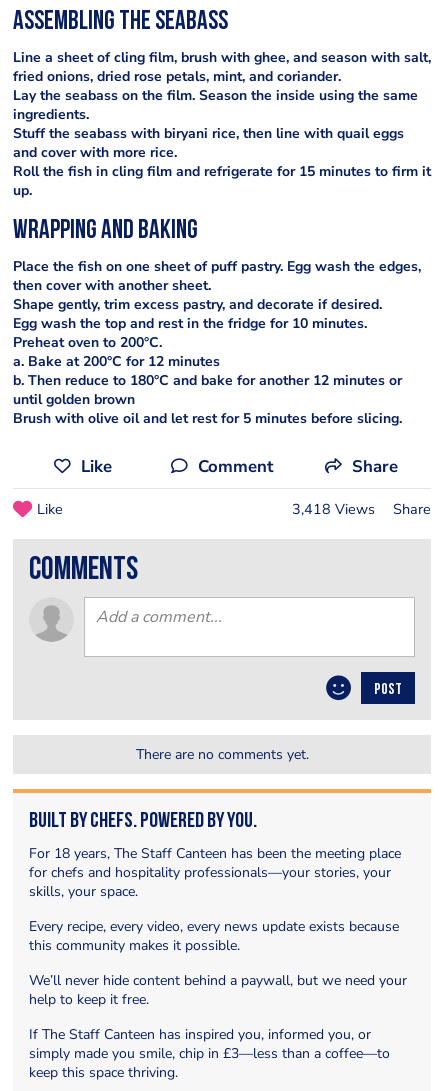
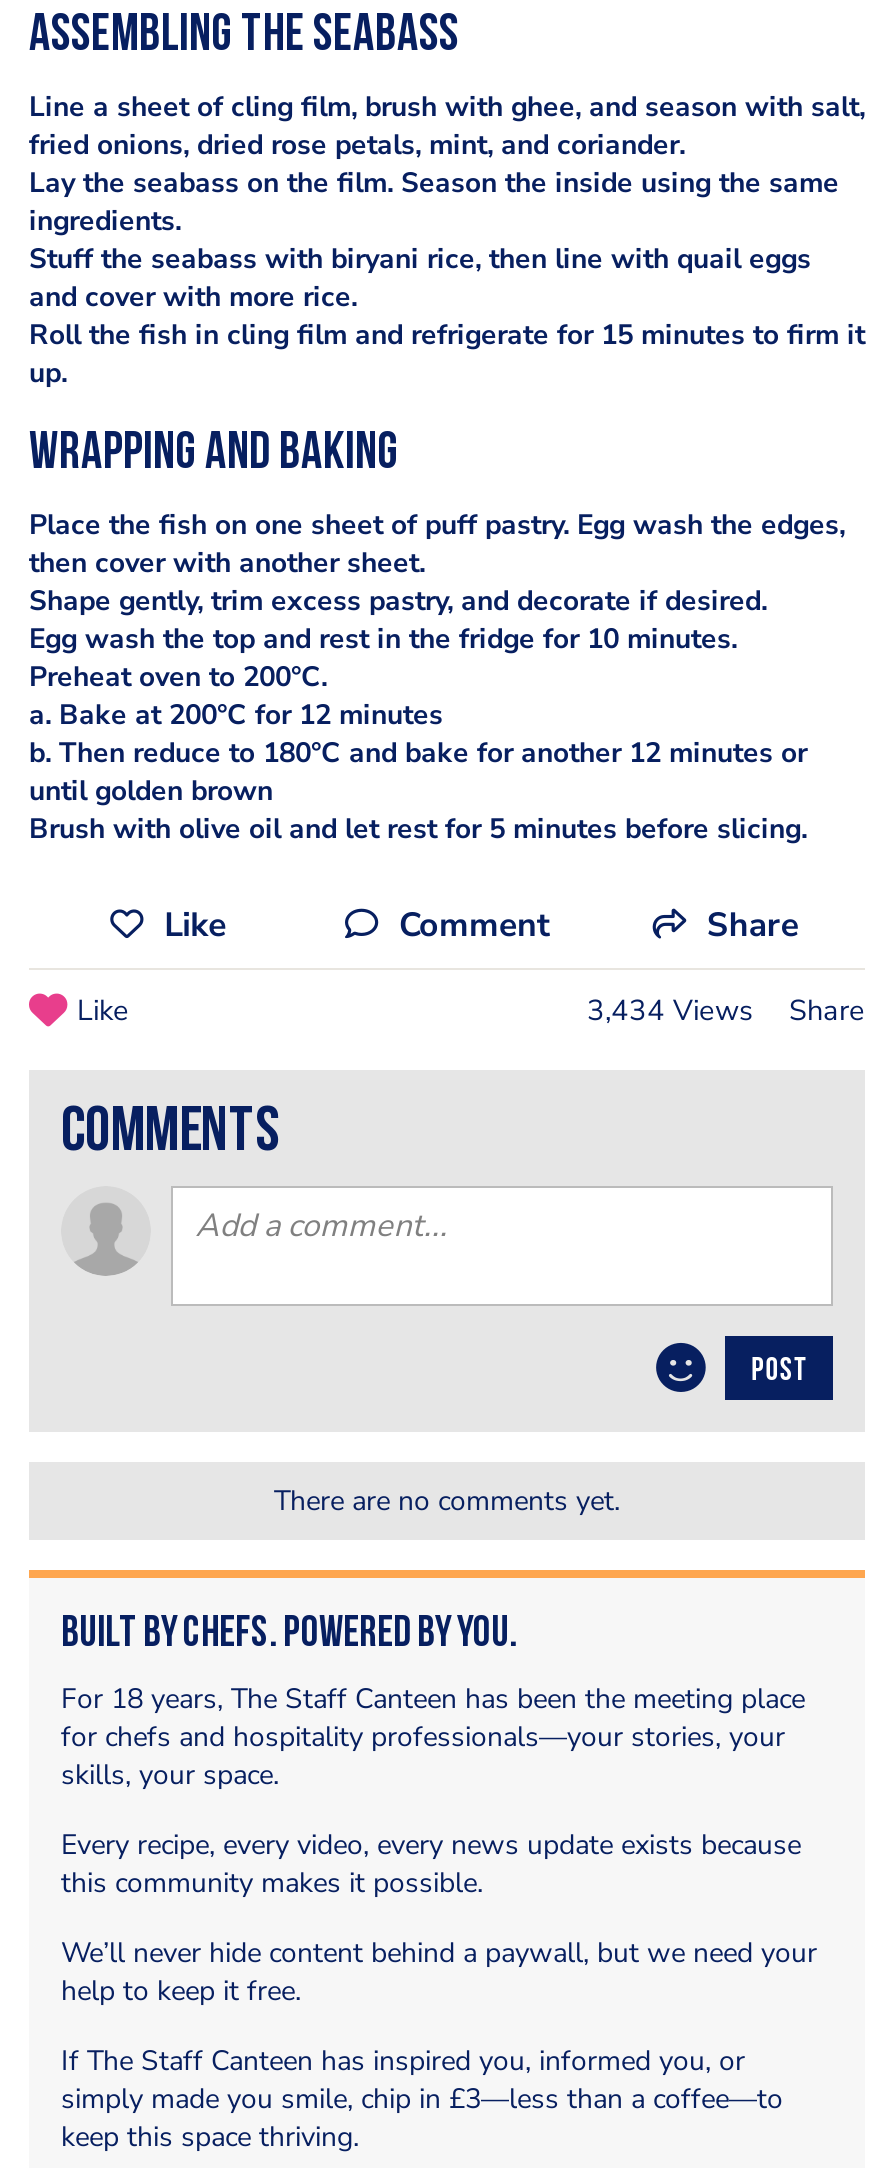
[292,499,431,519] 3,418 Views Share -> [587,990,865,1030] 3,434 Views Share

